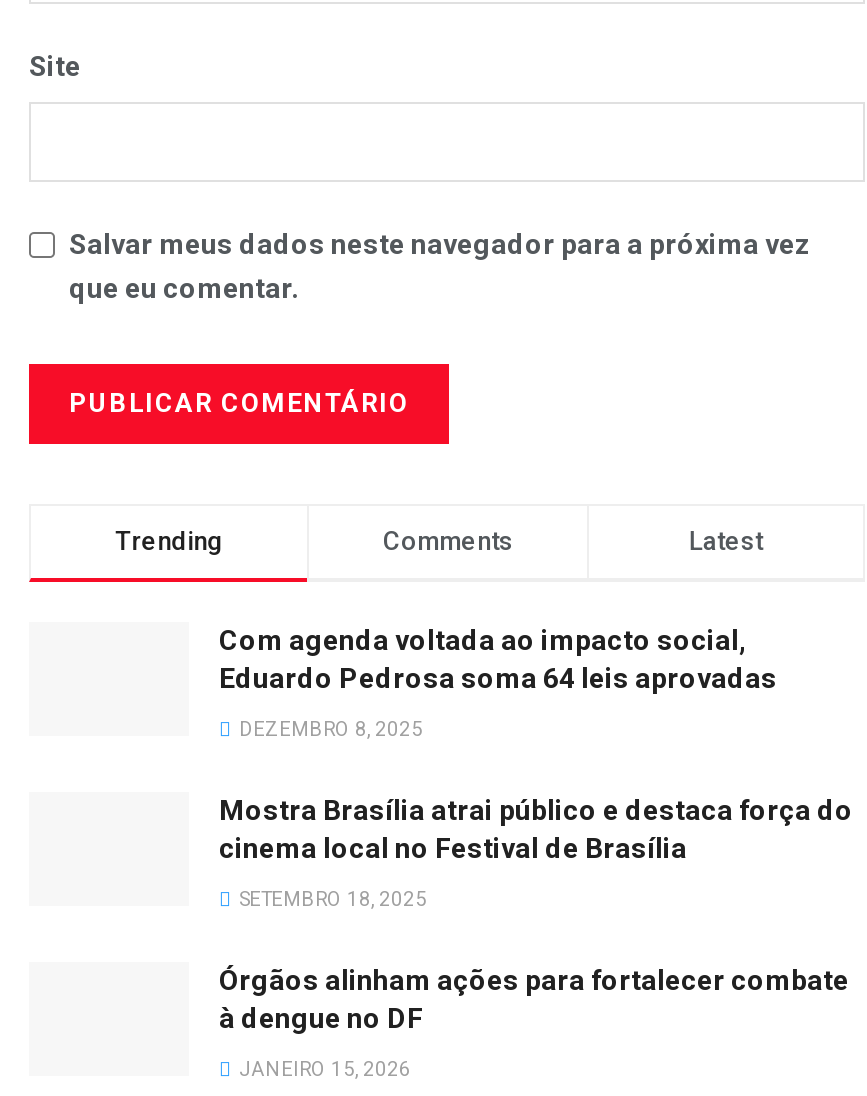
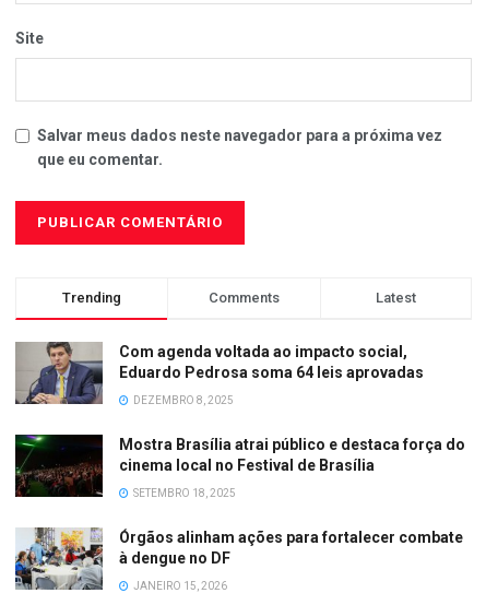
none -> [14,341,104,405] [image]
none -> [14,434,104,498] [image]
none -> [14,526,104,591] [image]

